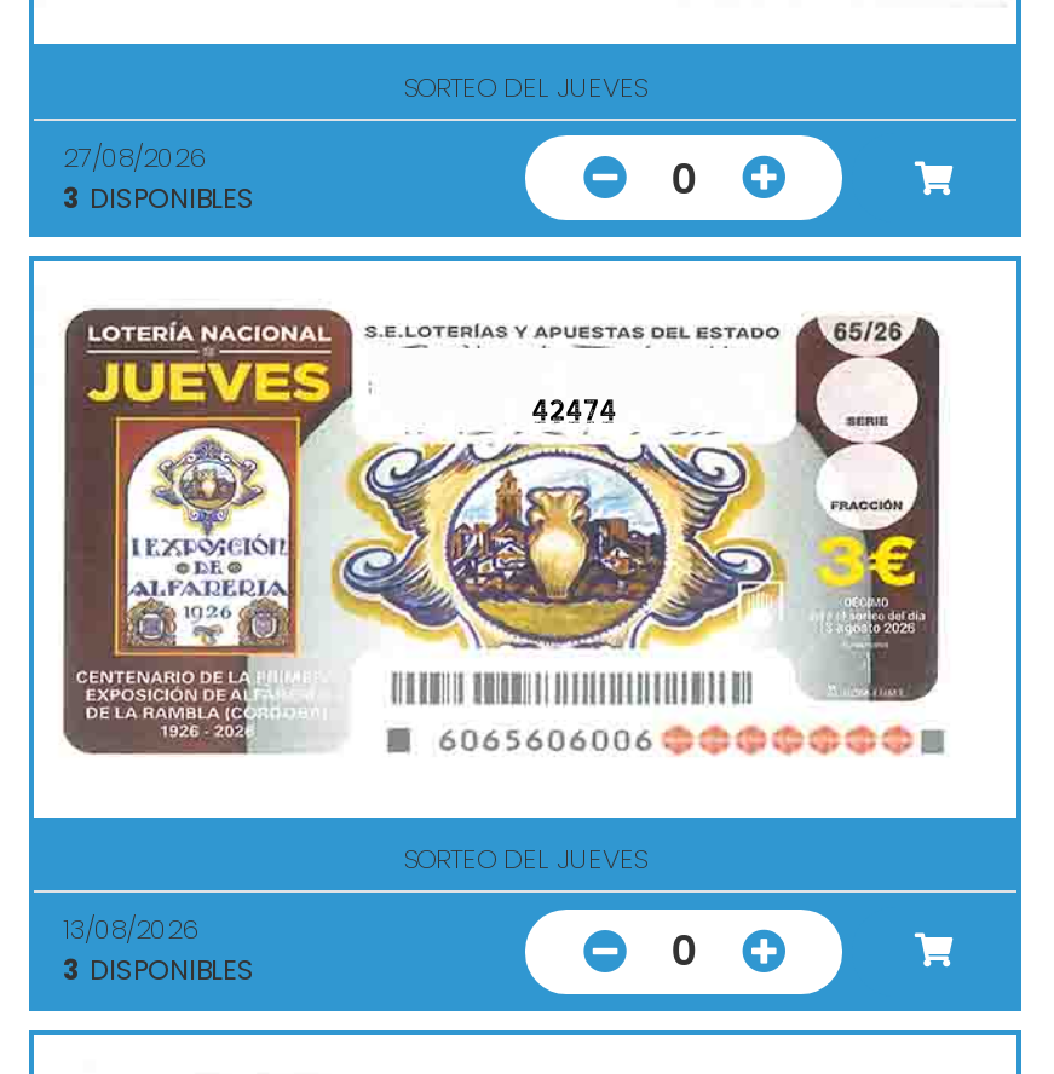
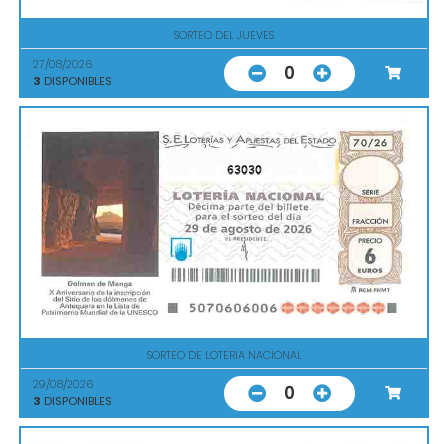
[61,305,958,762] [image] | 42474 -> [33,127,404,316] [image] | 63030
[404,839,646,878] SORTEO DEL JUEVES -> [146,347,301,363] SORTEO DE LOTERIA NACIONAL
[63,910,198,948] 13/08/2026 -> [33,376,93,392] 29/08/2026

